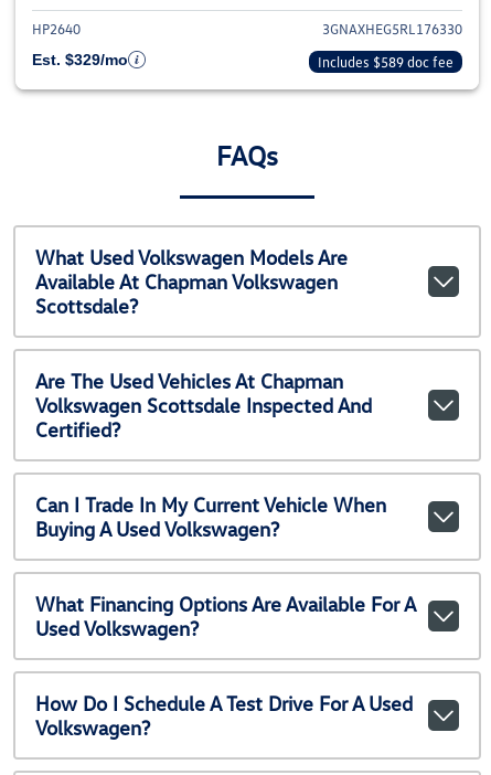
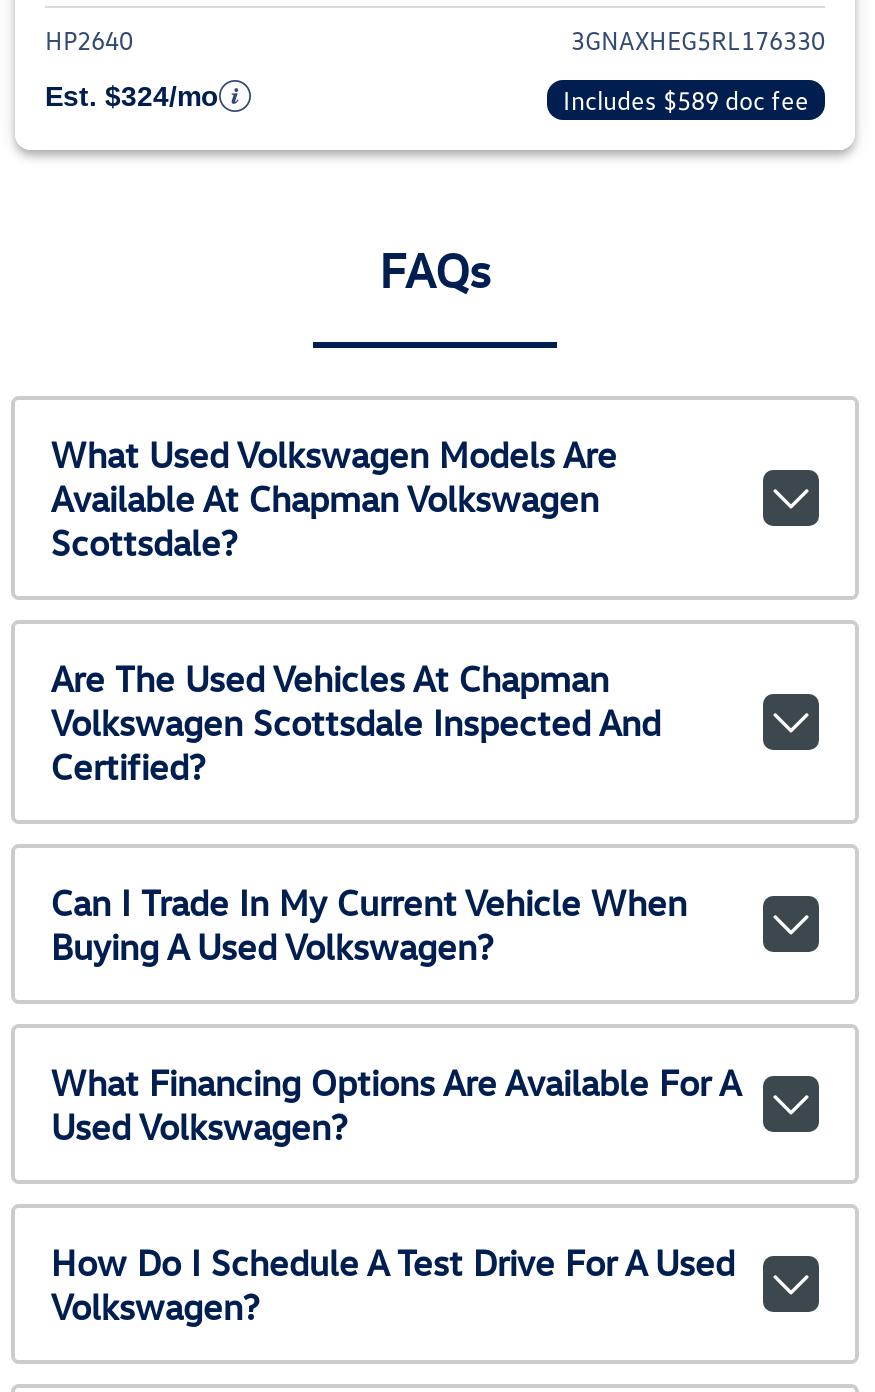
[32,51,128,68] Est. $329/mo -> [45,80,219,112] Est. $324/mo

